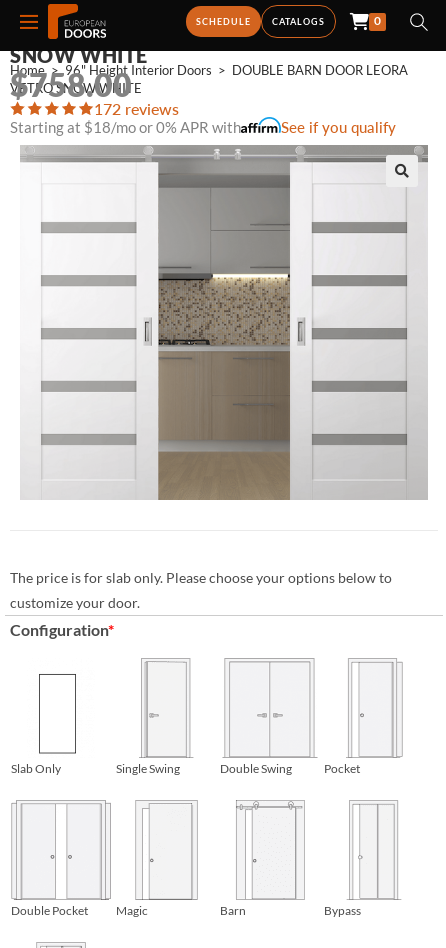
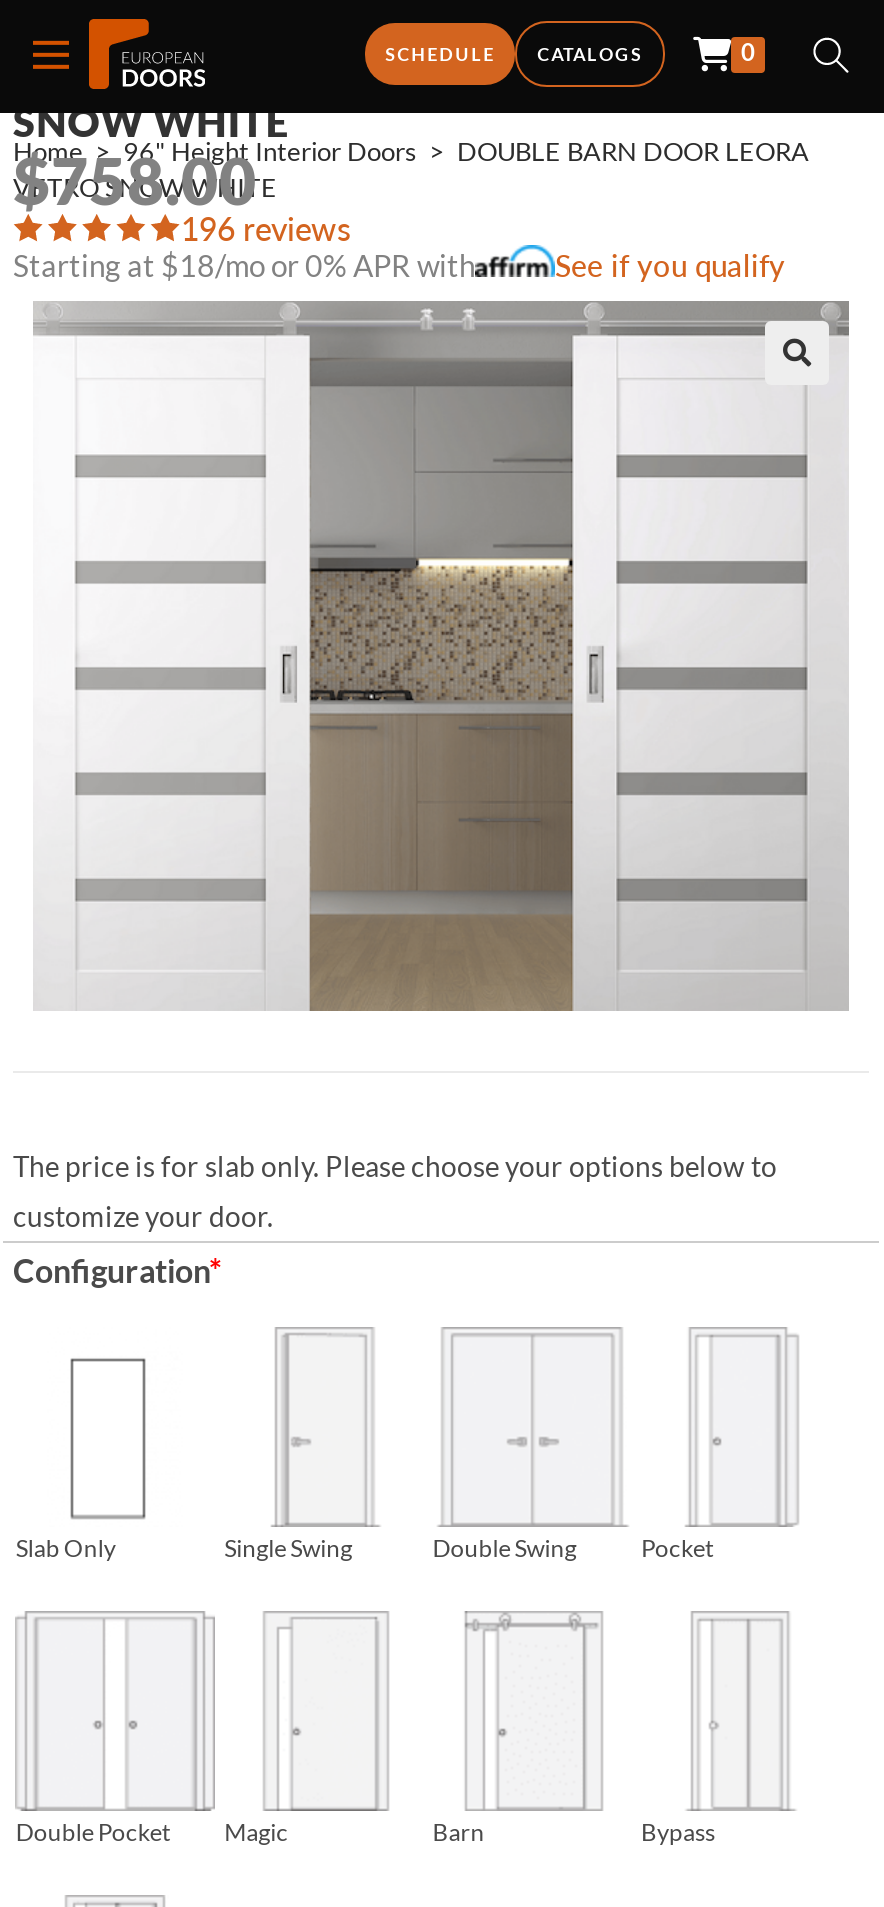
[94,99,179,118] 172 reviews -> [181,209,351,247] 196 reviews

